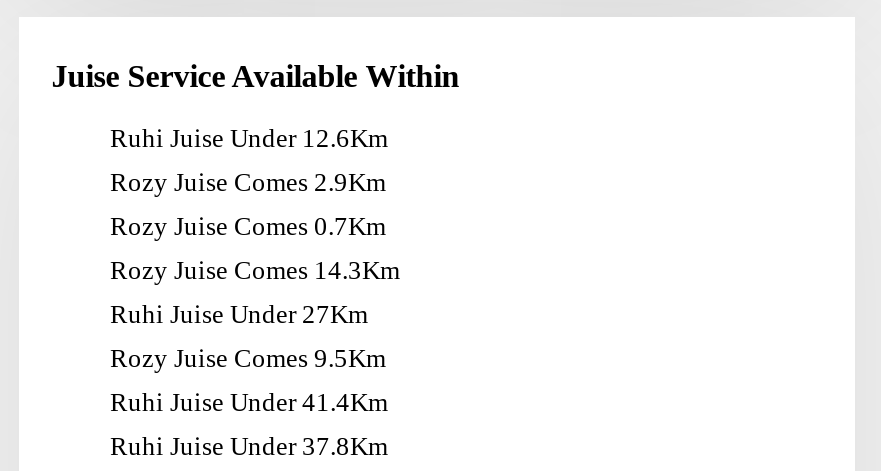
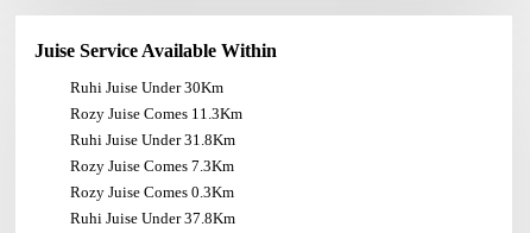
[110,124,400,418] Ruhi Juise Under 12.6Km | Rozy Juise Comes 2.9Km | Rozy Juise Comes 0.7Km | Rozy Juise Comes 14.3Km | Ruhi Juise Under 27Km | Rozy Juise Comes 9.5Km | Ruhi Juise Under 41.4Km -> [70,79,242,201] Ruhi Juise Under 30Km | Rozy Juise Comes 11.3Km | Ruhi Juise Under 31.8Km | Rozy Juise Comes 7.3Km | Rozy Juise Comes 0.3Km

